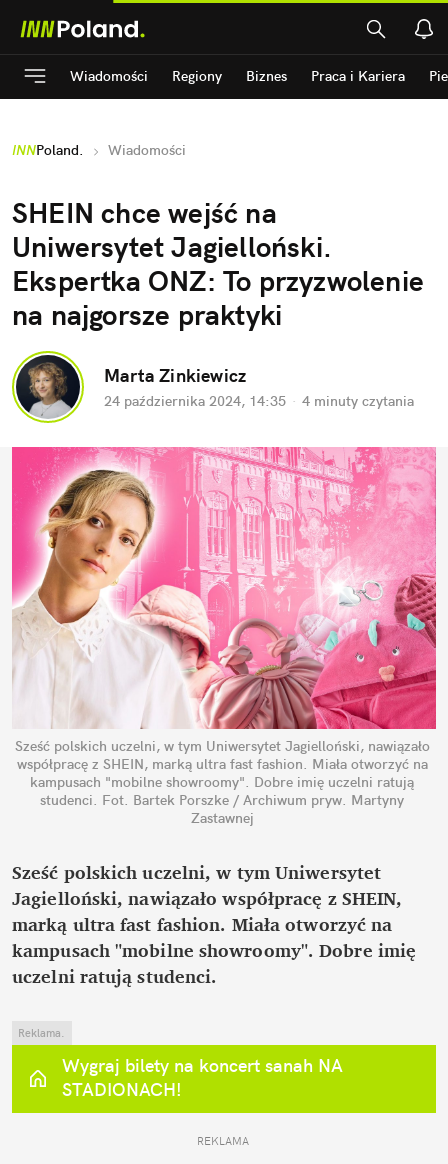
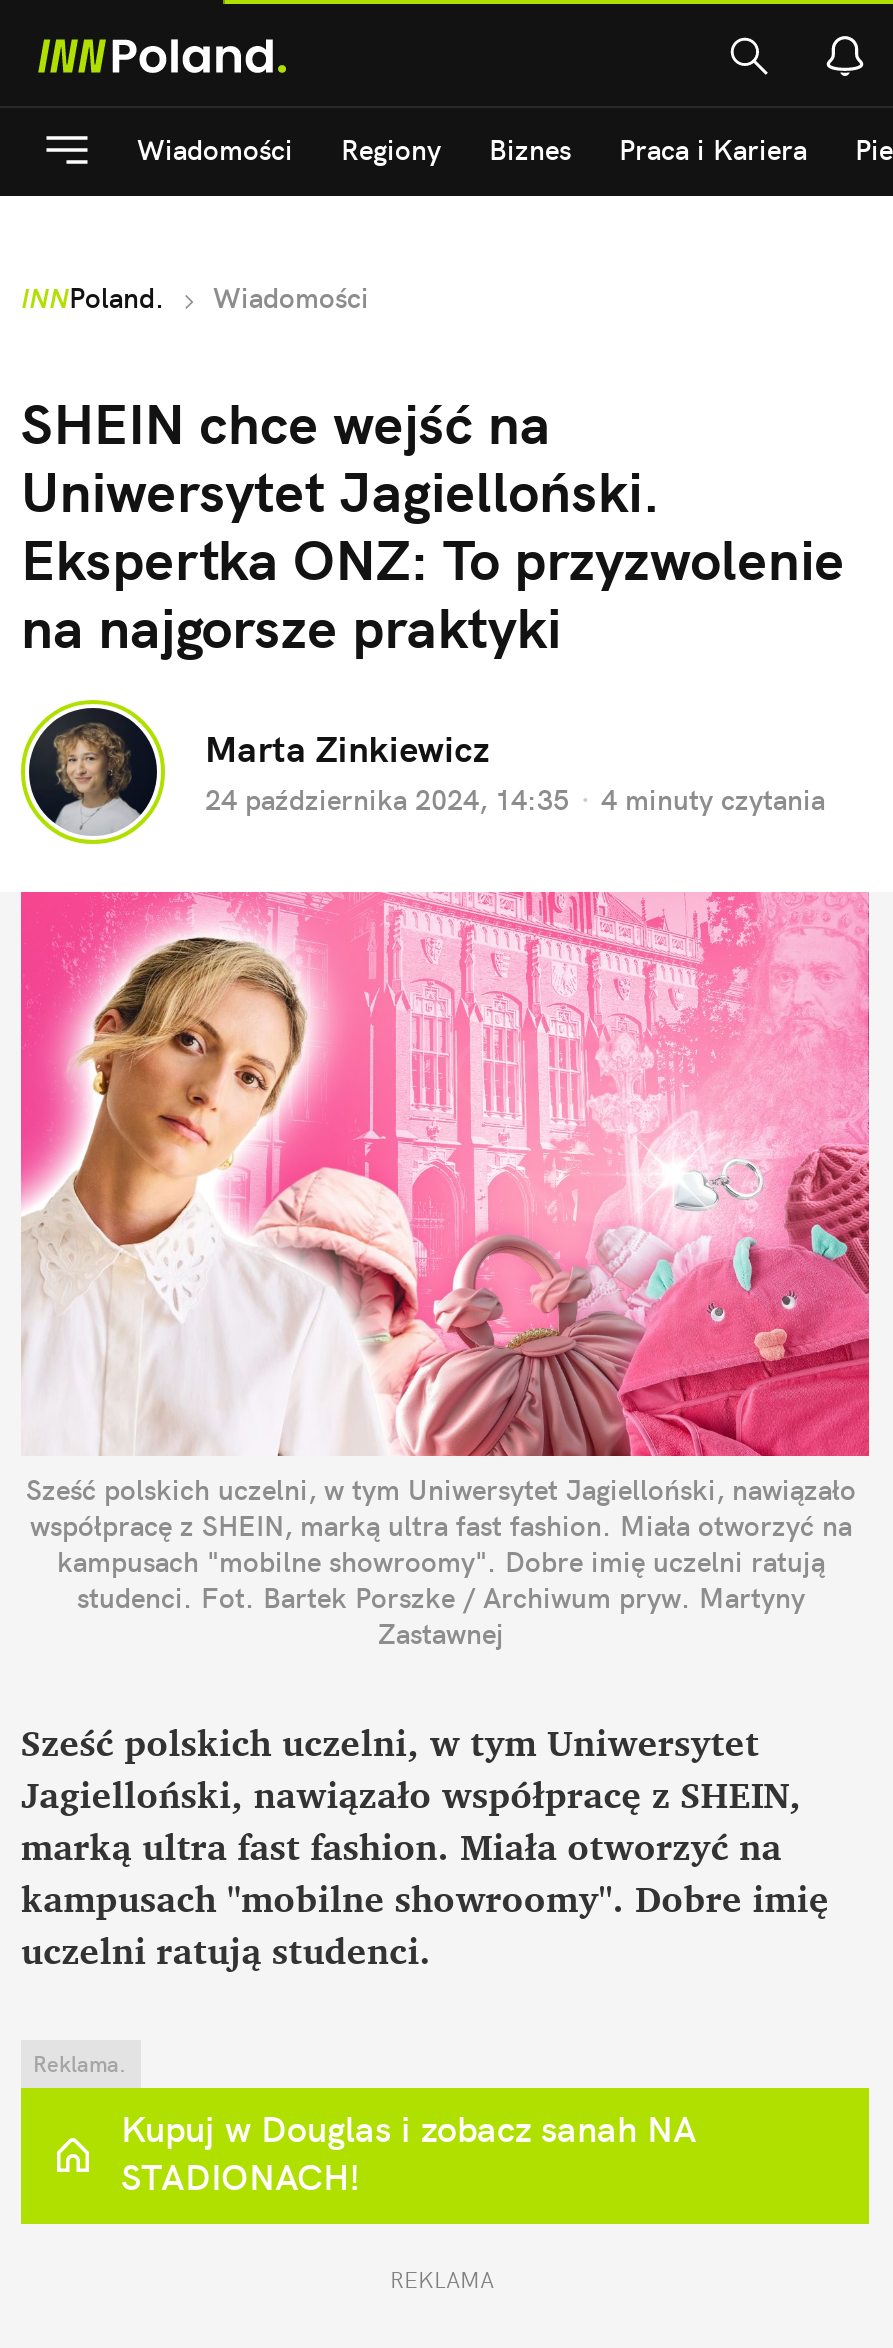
[62,1054,343,1077] Wygraj bilety na koncert sanah NA -> [121,2107,697,2153] Kupuj w Douglas i zobacz sanah NA

